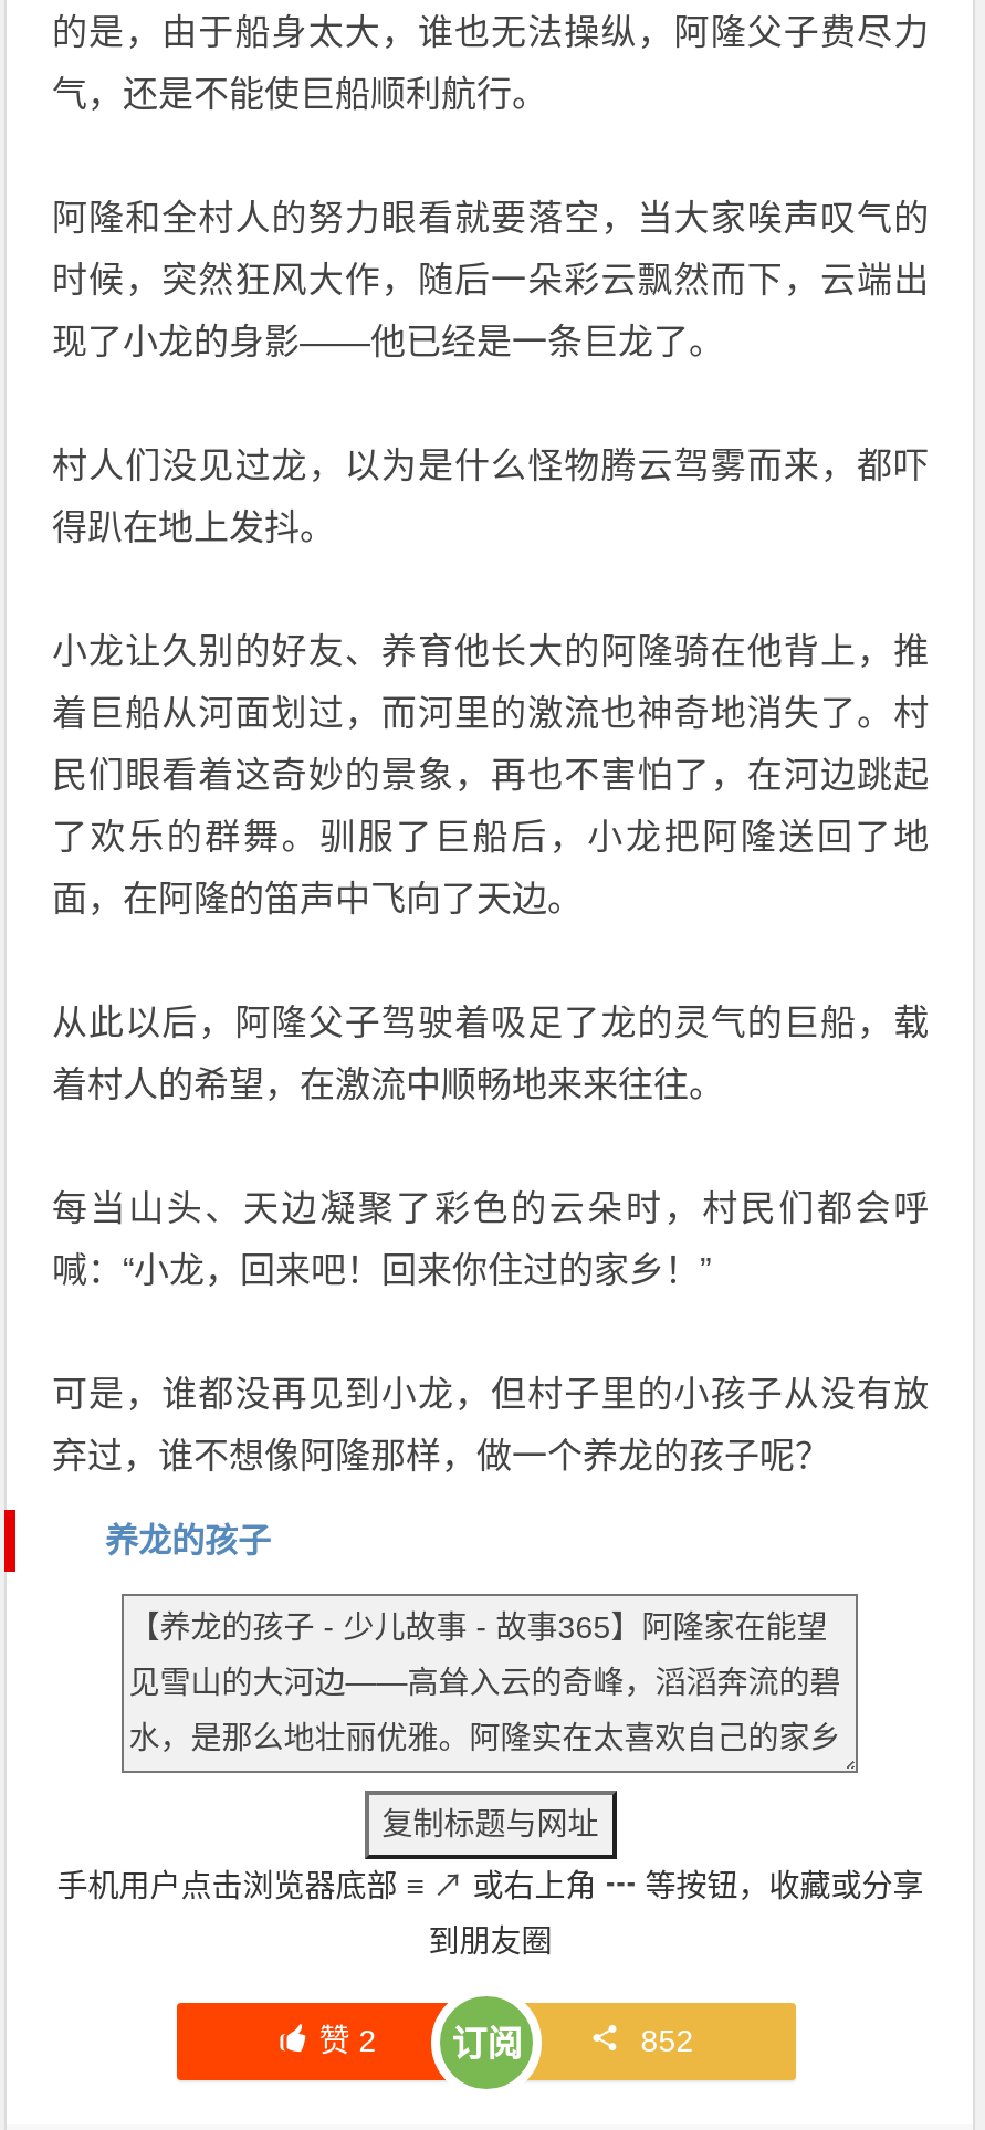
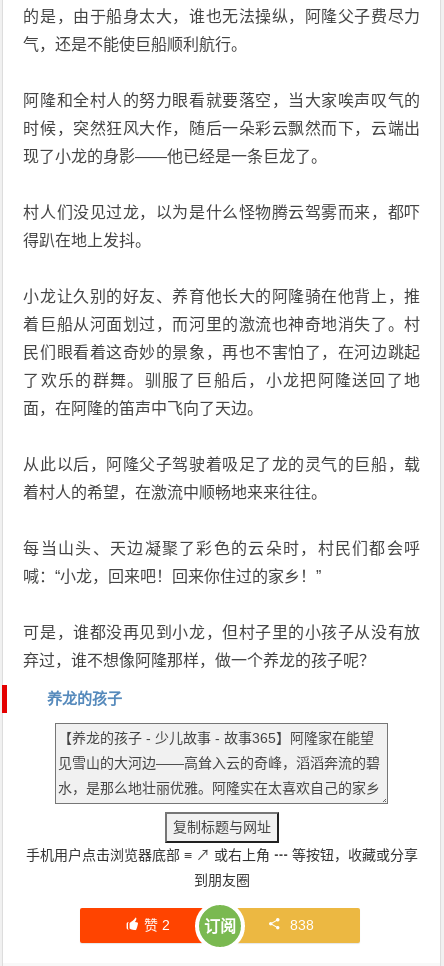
[641,2023,694,2058] 852 -> [290,917,314,933] 838

